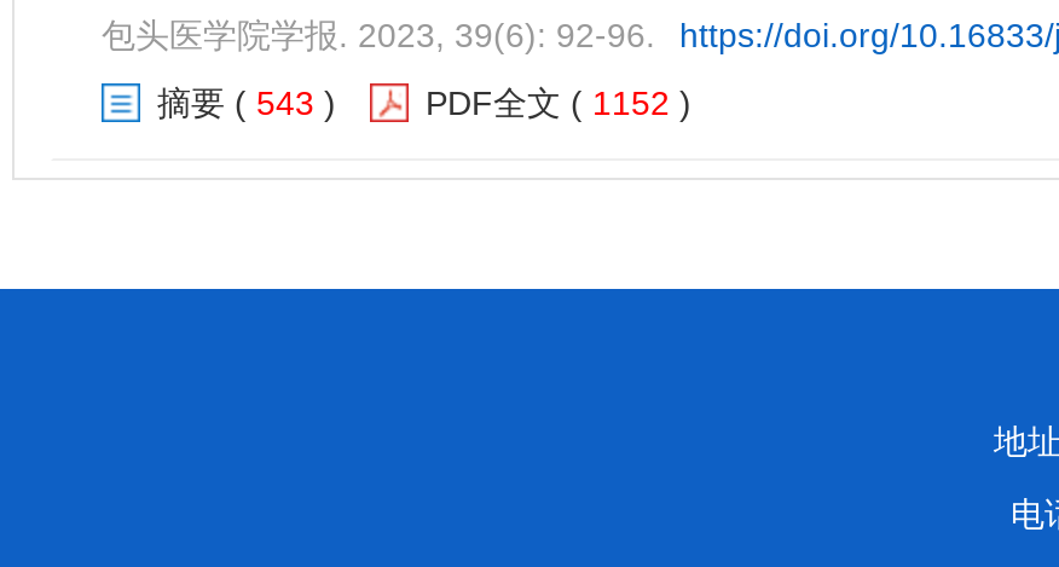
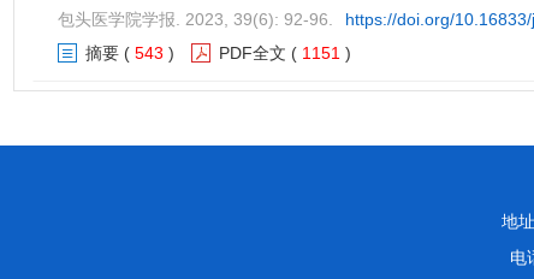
[426,83,691,122] PDF全文( 1152) -> [219,43,351,63] PDF全文( 1151)

